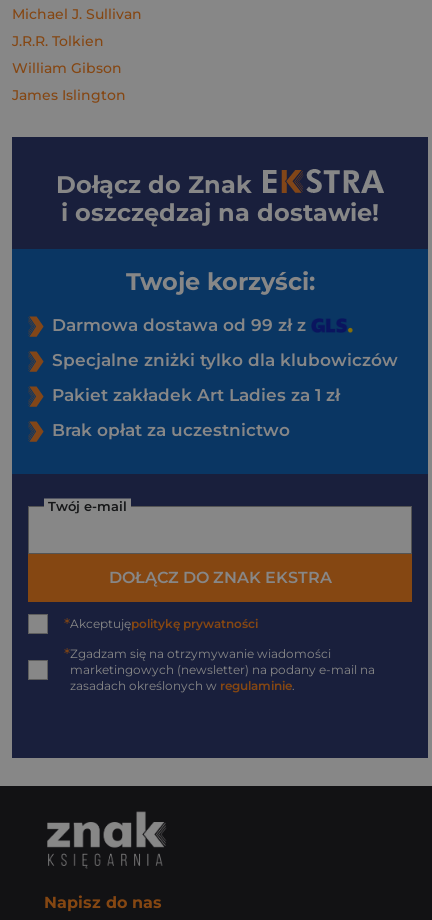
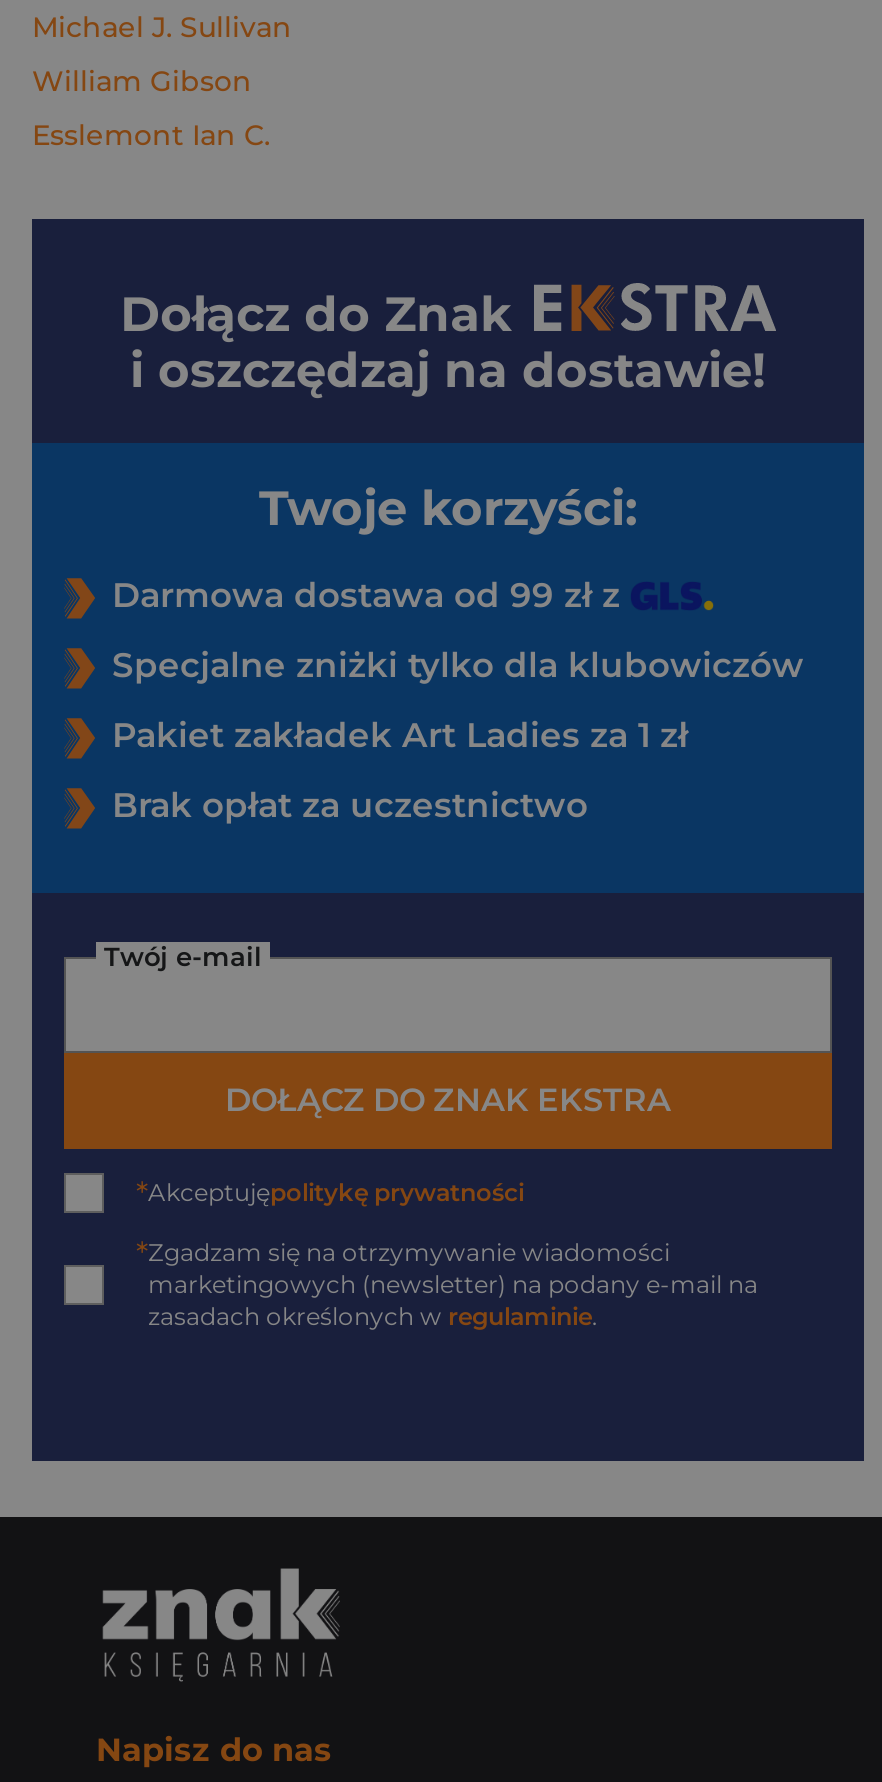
[12,32,104,50] J.R.R. Tolkien -> none
[12,86,126,104] James Islington -> [32,117,270,153] Esslemont Ian C.

